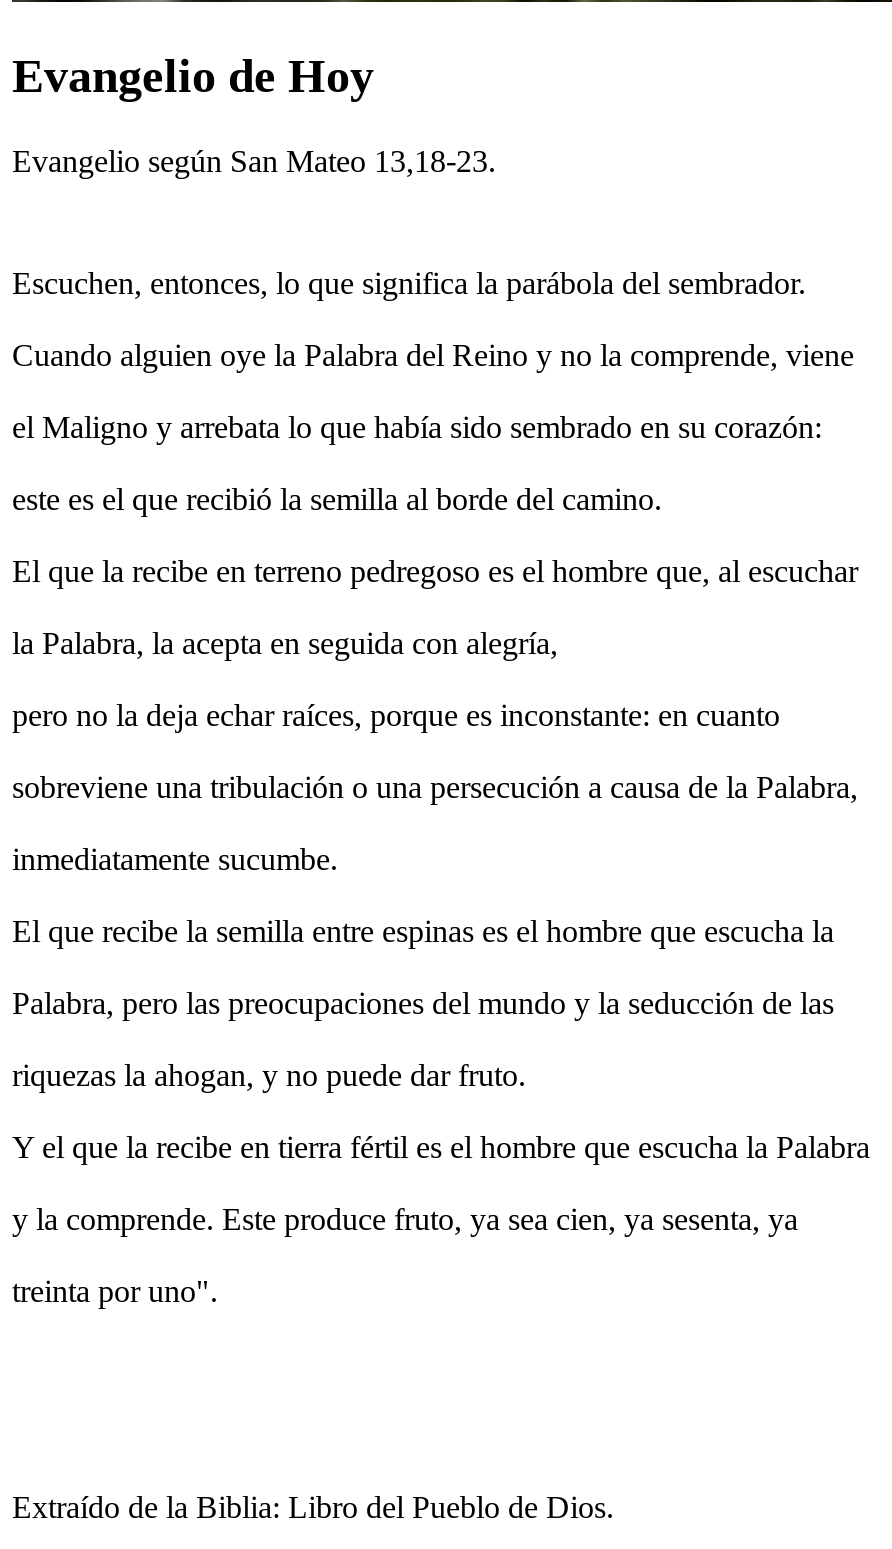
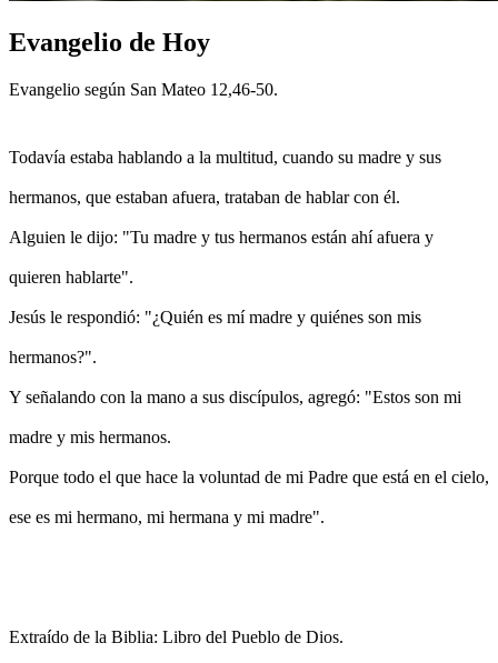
[12,144,496,178] Evangelio según San Mateo 13,18-23. -> [9,80,278,99] Evangelio según San Mateo 12,46-50.
[12,266,870,1308] Escuchen, entonces, lo que significa la parábola del sembrador. | Cuando alguien oye la Palabra del Reino y no la comprende, viene | el Maligno y arrebata lo que había sido sembrado en su corazón: | este es el que recibió la semilla al borde del camino. | El que la recibe en terreno pedregoso es el hombre que, al escuchar | la Palabra, la acepta en seguida con alegría, | pero no la deja echar raíces, porque es inconstante: en cuanto | sobreviene una tribulación o una persecución a causa de la Palabra, | inmediatamente sucumbe. | El que recibe la semilla entre espinas es el hombre que escucha la | Palabra, pero las preocupaciones del mundo y la seducción de las | riquezas la ahogan, y no puede dar fruto. | Y el que la recibe en tierra fértil es el hombre que escucha la Palabra | y la comprende. Este produce fruto, ya sea cien, ya sesenta, ya | treinta por uno". -> [9,148,489,526] Todavía estaba hablando a la multitud, cuando su madre y sus | hermanos, que estaban afuera, trataban de hablar con él. | Alguien le dijo: "Tu madre y tus hermanos están ahí afuera y | quieren hablarte". | Jesús le respondió: "¿Quién es mí madre y quiénes son mis | hermanos?". | Y señalando con la mano a sus discípulos, agregó: "Estos son mi | madre y mis hermanos. | Porque todo el que hace la voluntad de mi Padre que está en el cielo, | ese es mi hermano, mi hermana y mi madre".

